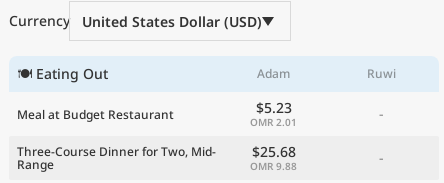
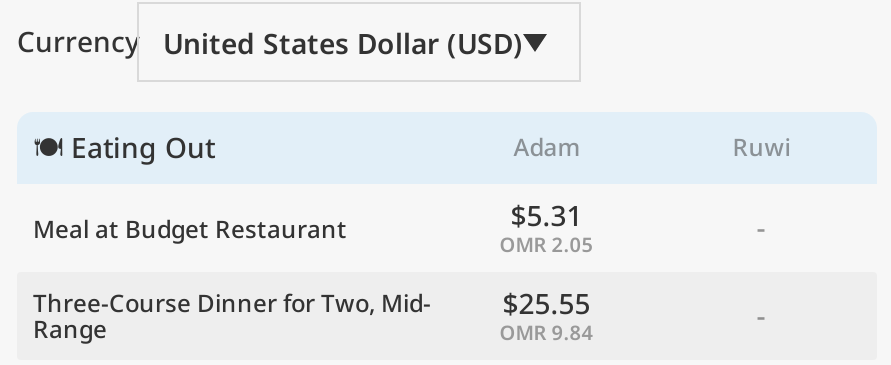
[256,98,292,117] $5.23 -> [511,196,583,234] $5.31
[250,115,297,129] OMR 2.01 -> [499,230,593,258] OMR 2.05
[252,142,296,161] $25.68 -> [503,284,591,322] $25.55
[250,159,297,173] OMR 9.88 -> [499,318,593,346] OMR 9.84

